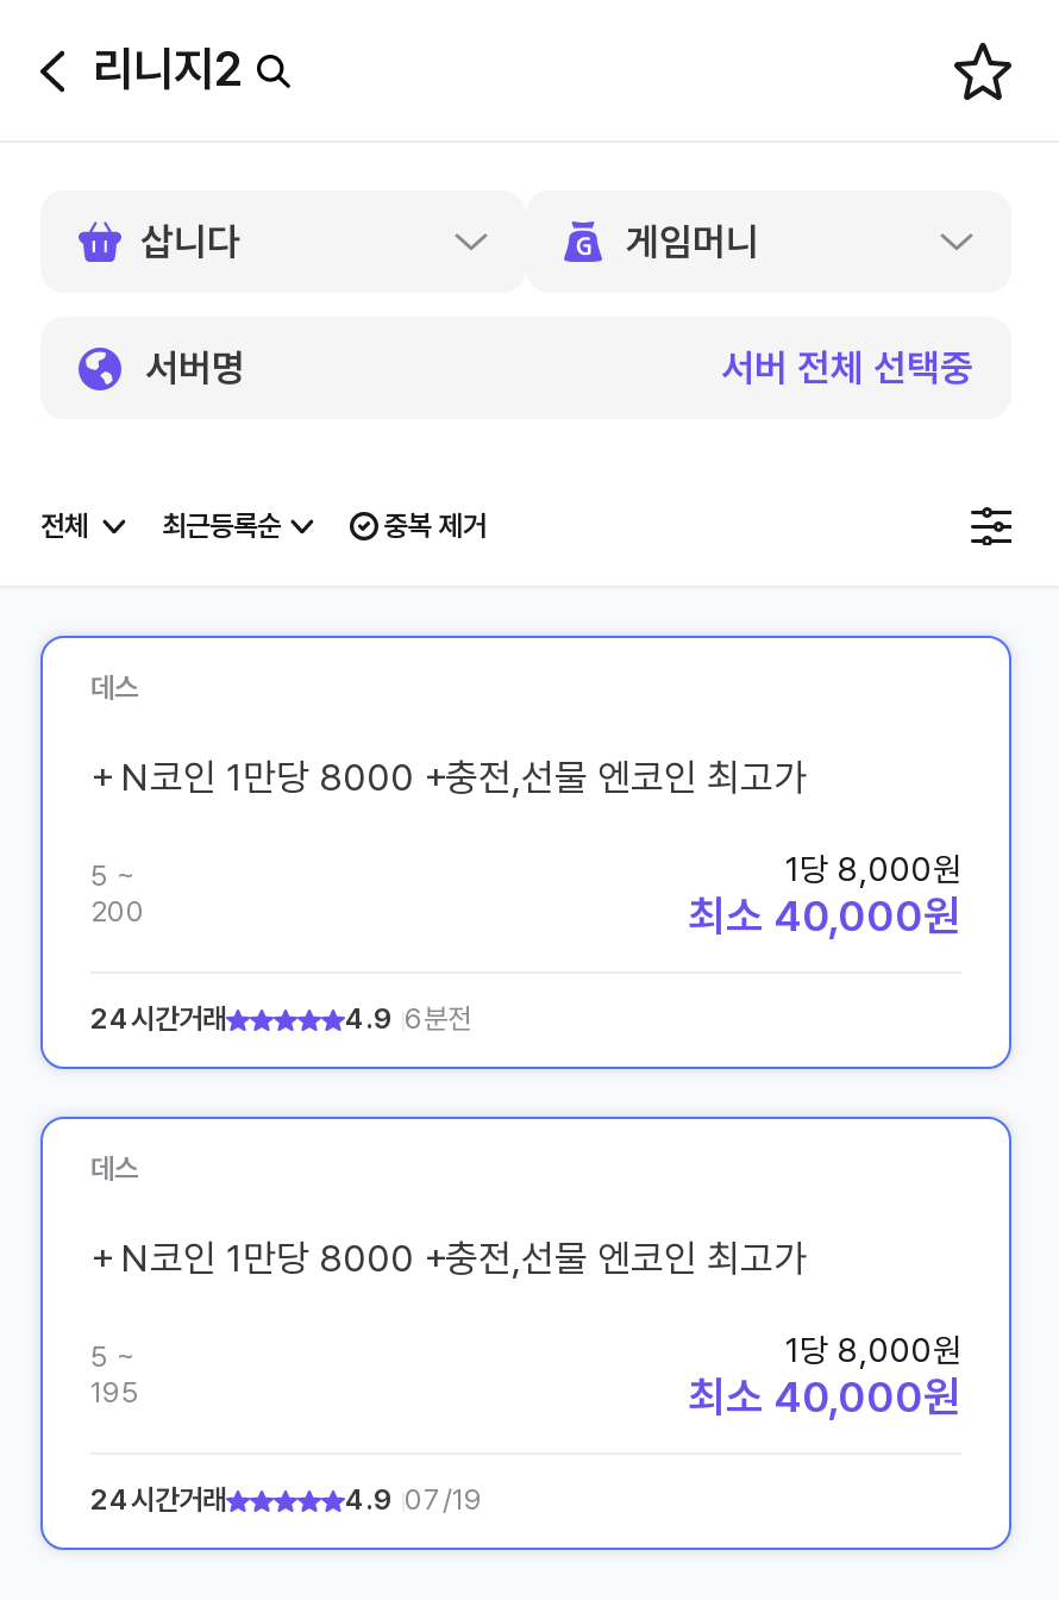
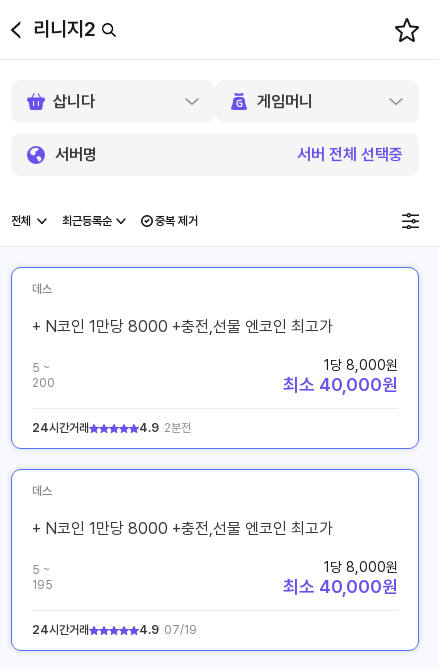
[345,1002,471,1036] 4.9 6분전 -> [139,421,191,435] 4.9 2분전

